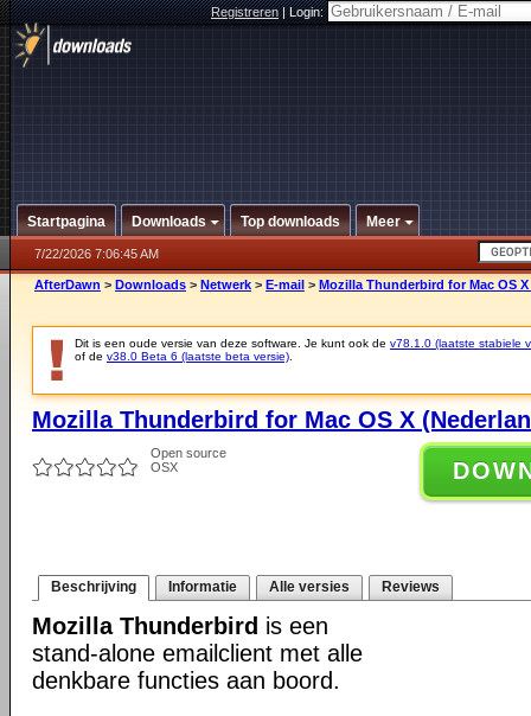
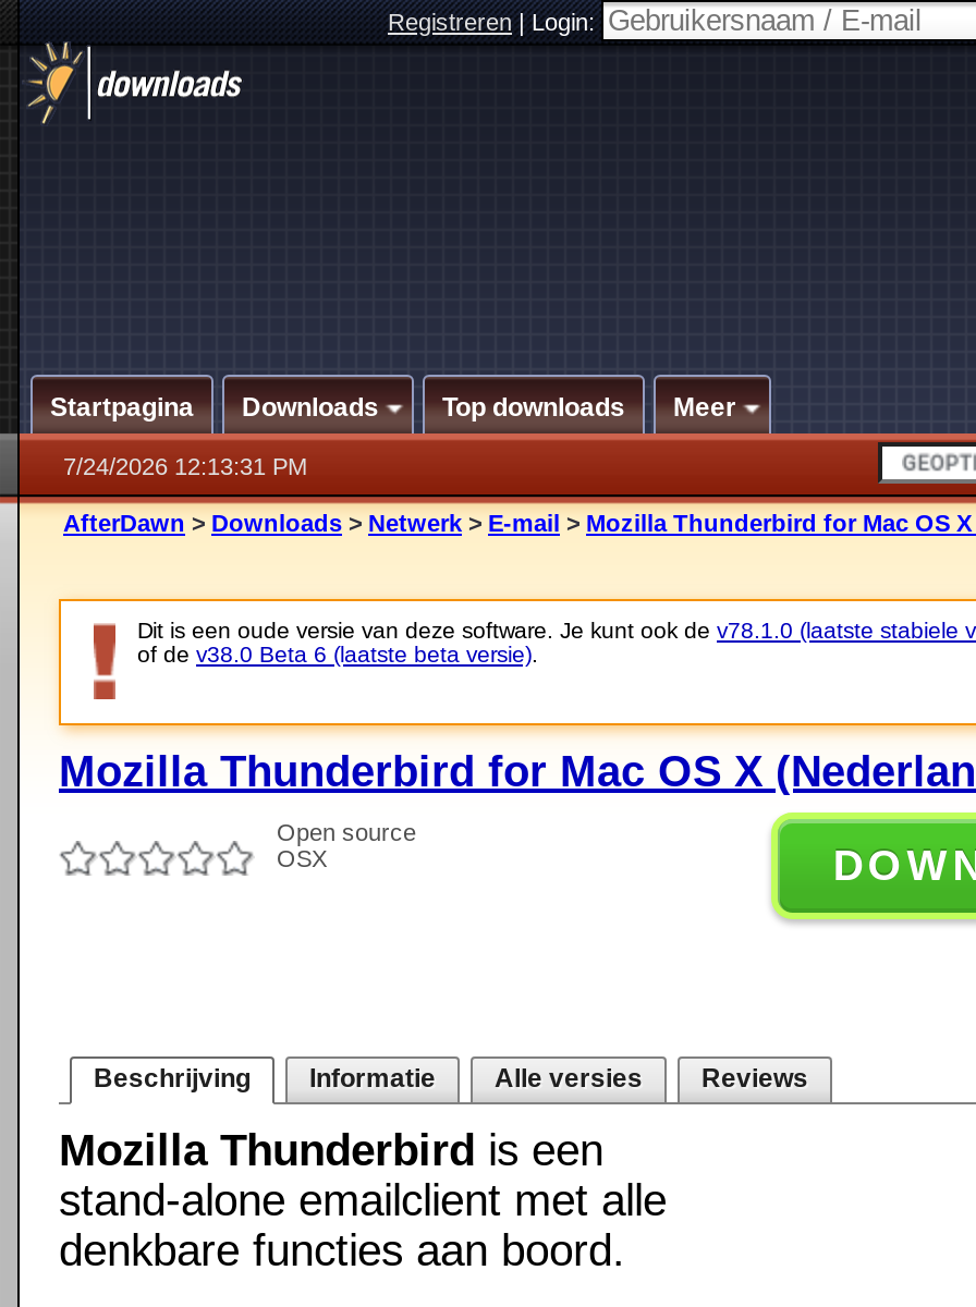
[34,247,159,261] 7/22/2026 7:06:45 AM -> [63,453,307,479] 7/24/2026 12:13:31 PM

